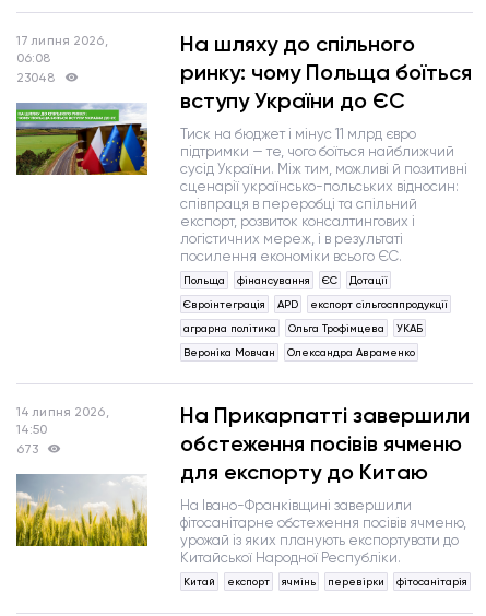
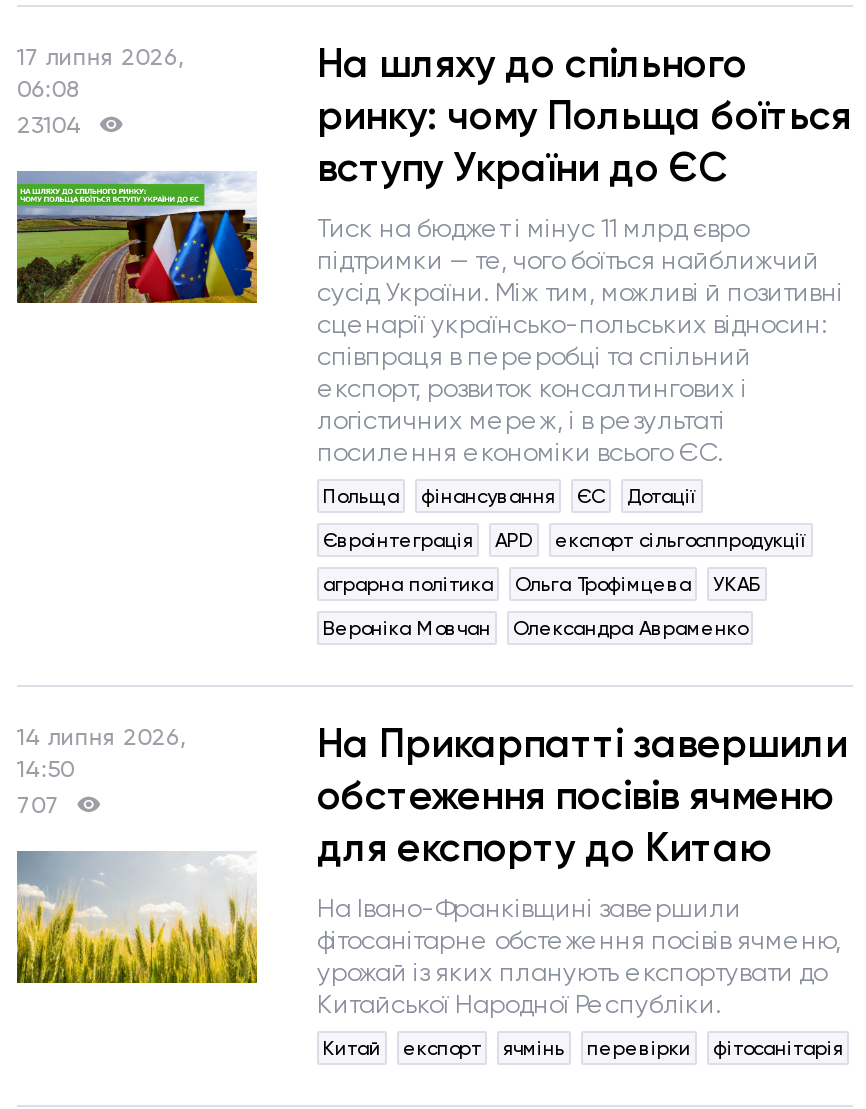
[16,70,55,85] 23048 -> [17,110,82,138] 23104
[16,441,39,456] 673 -> [17,790,60,818] 707

